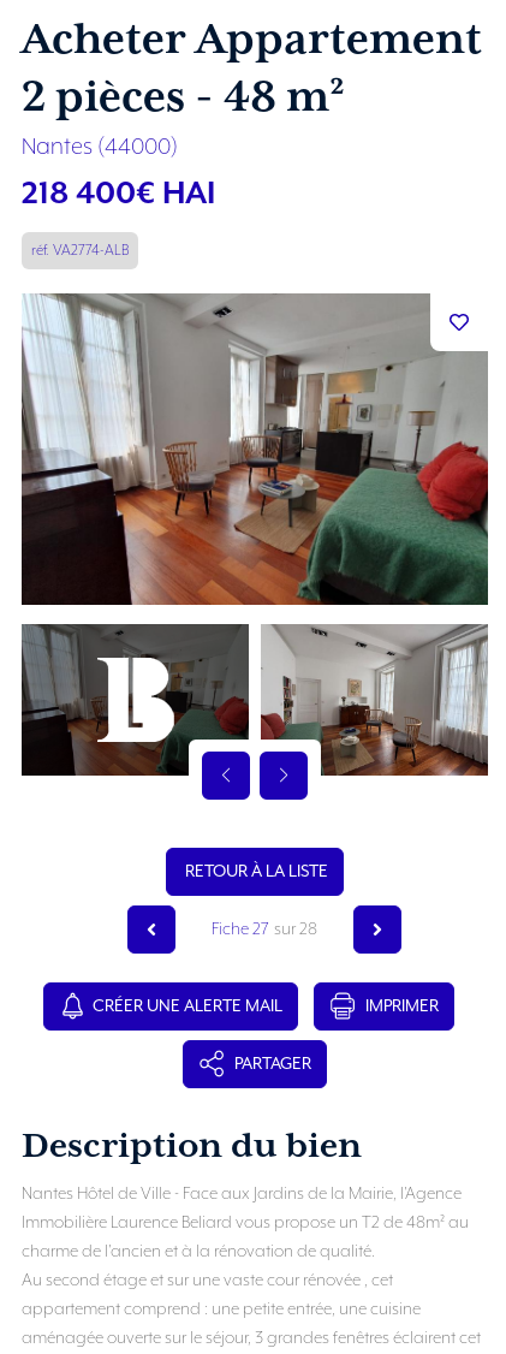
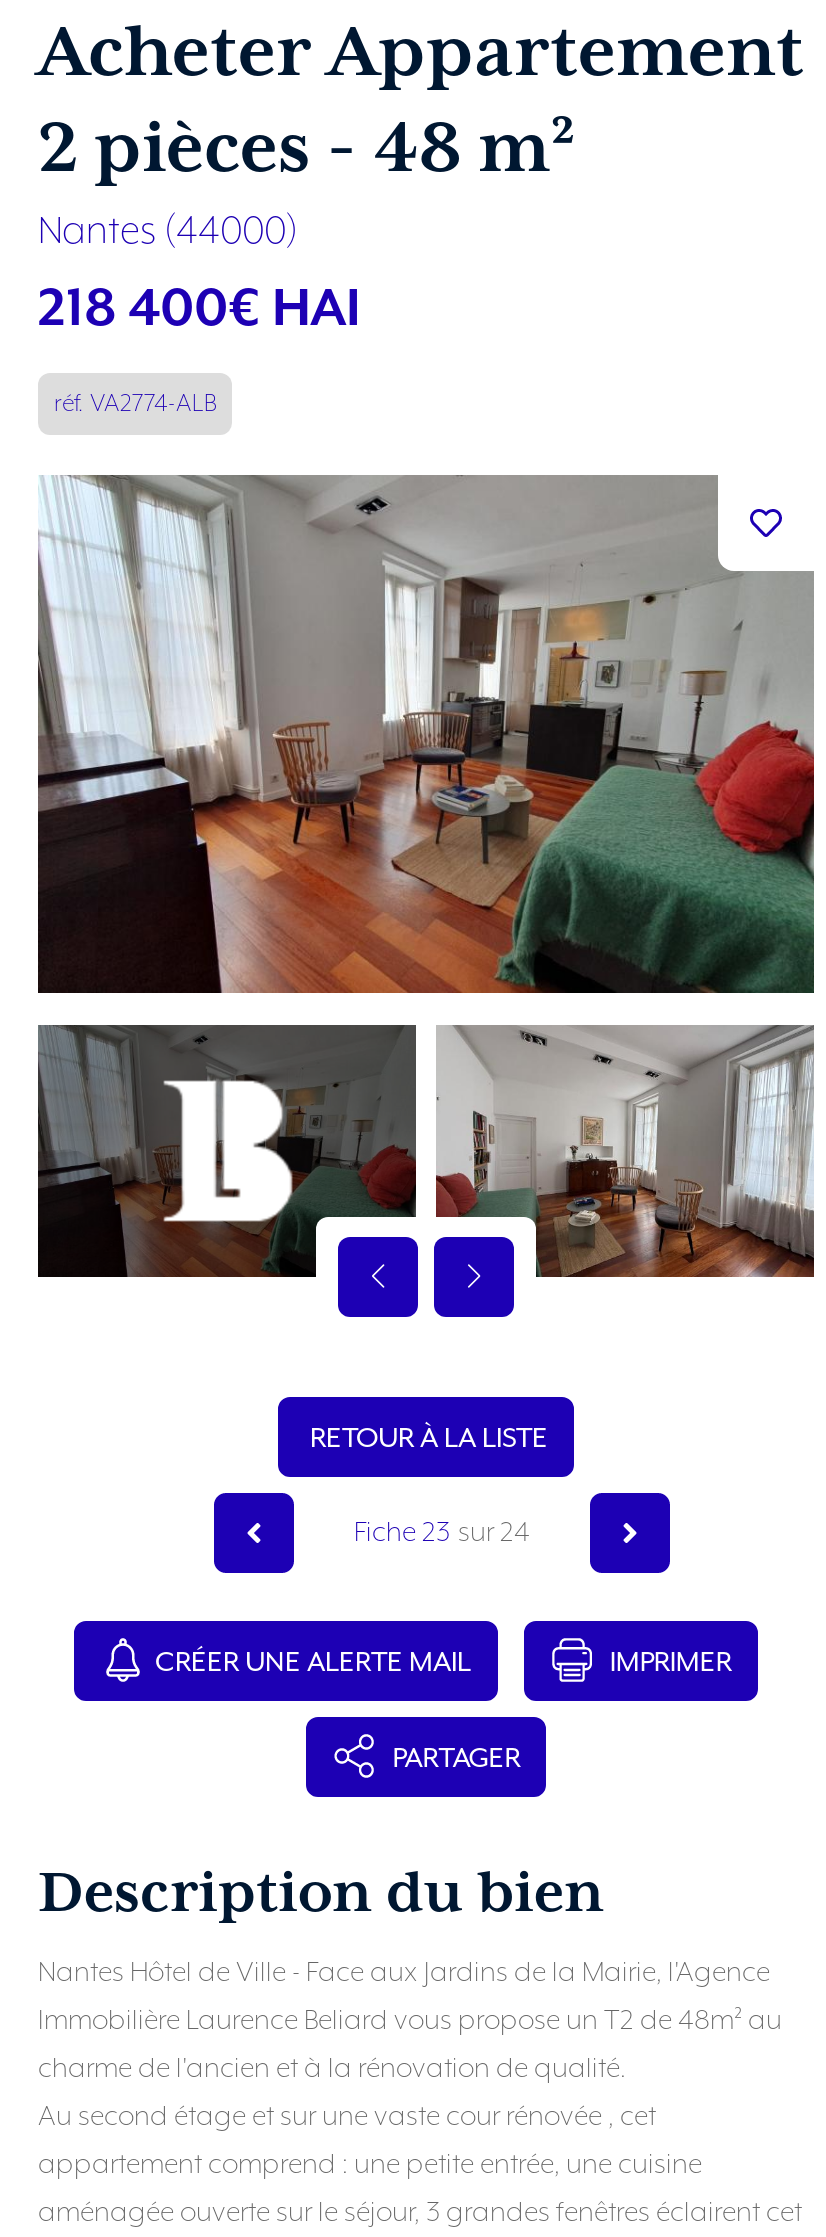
[212,920,317,939] Fiche 27 sur 28 -> [354,1516,530,1548] Fiche 23 sur 24

